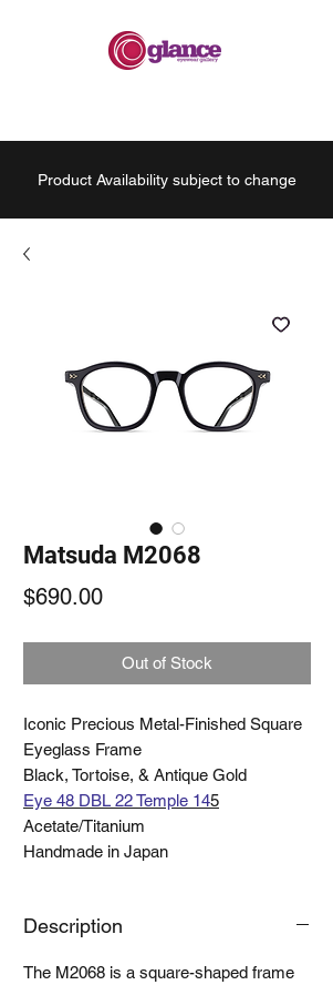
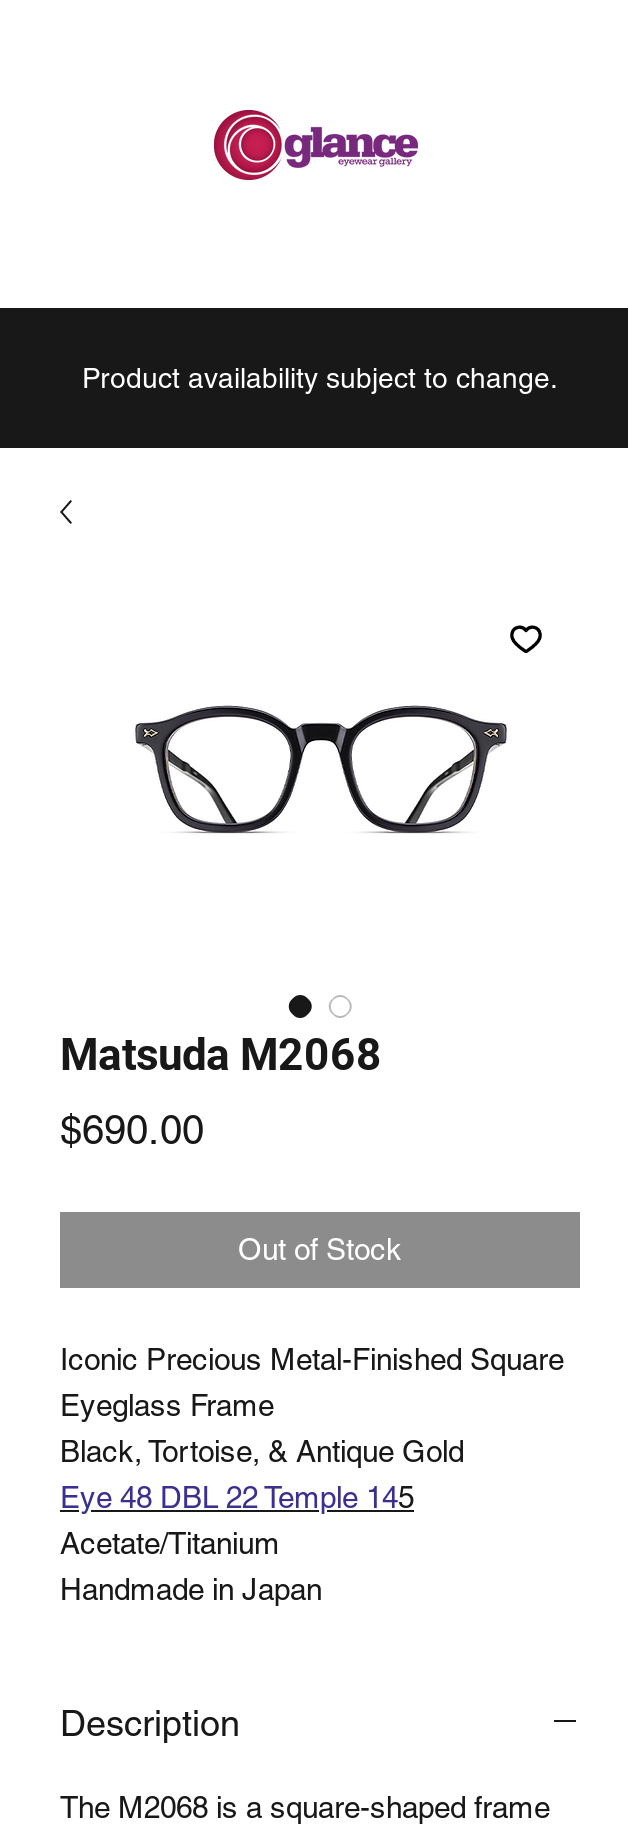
[38,171,296,189] Product Availability subject to change -> [82,362,558,394] Product availability subject to change.

